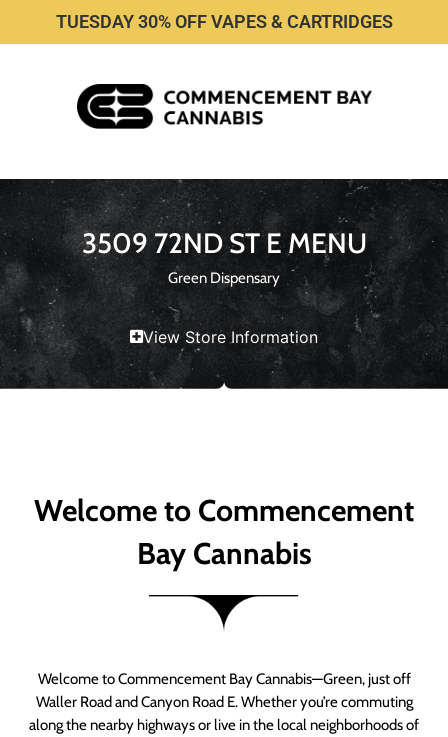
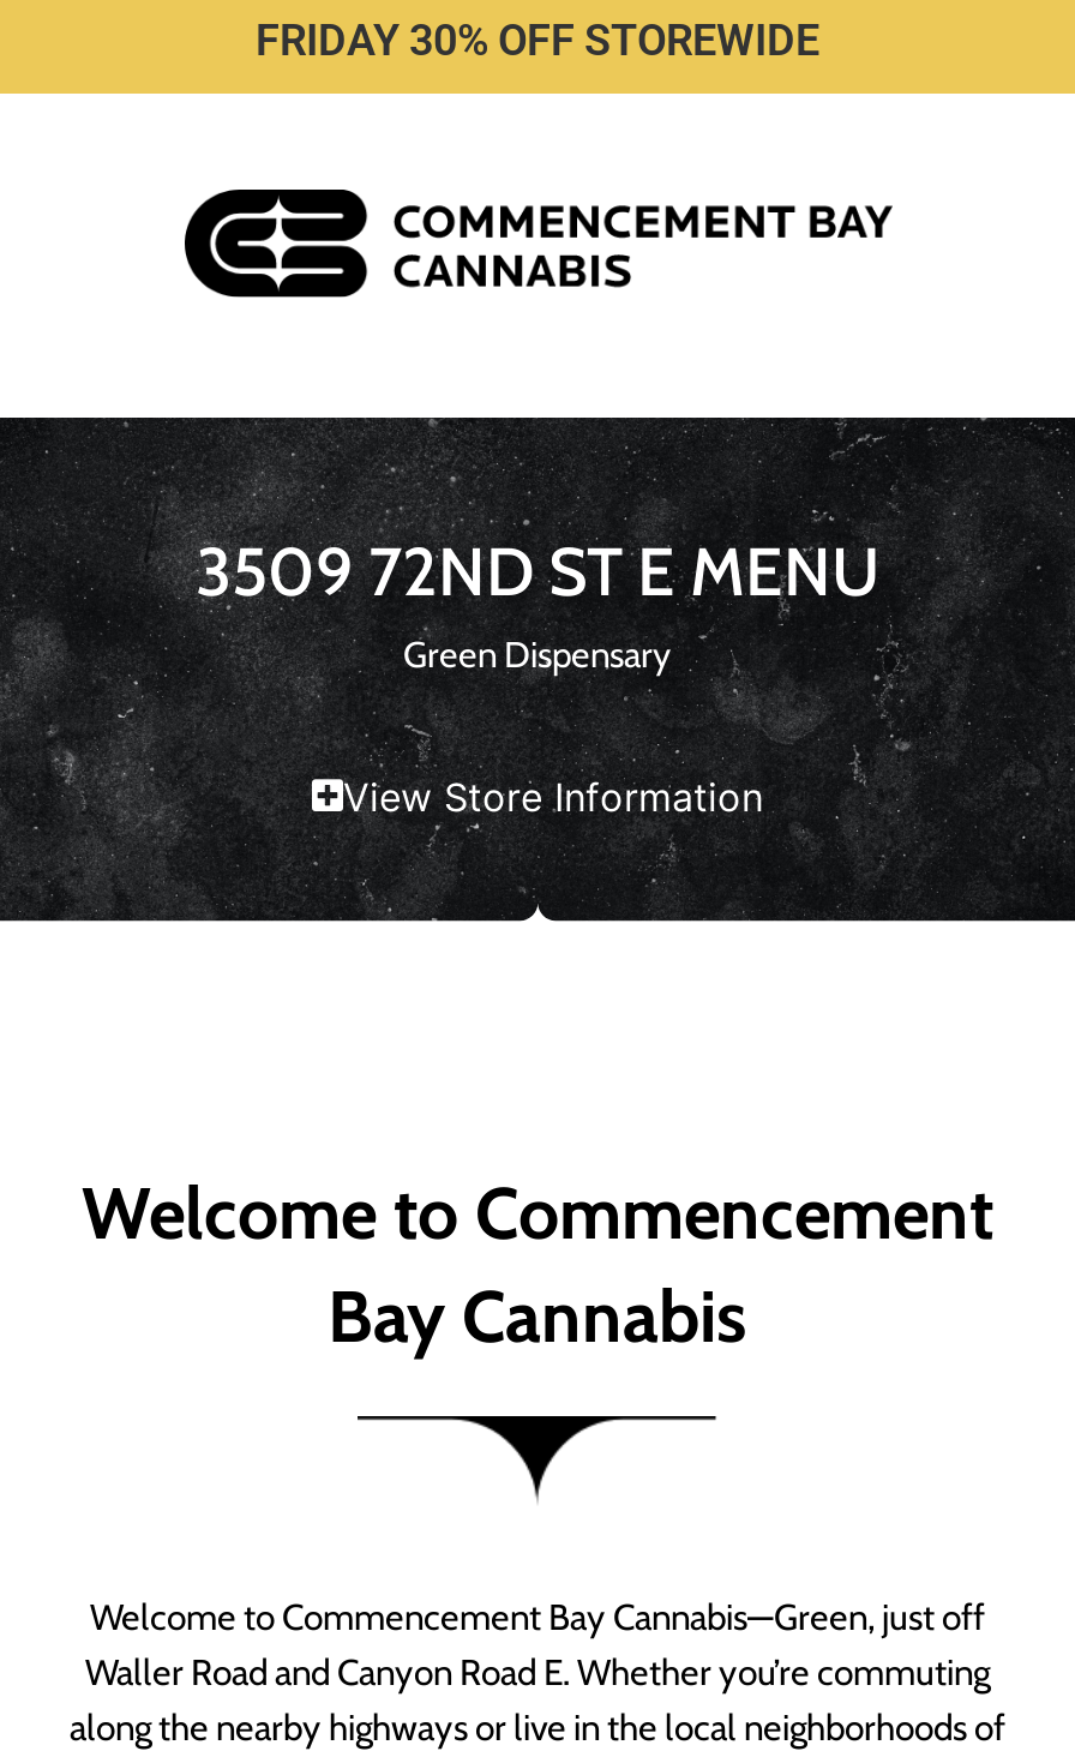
[55,11,392,32] TUESDAY 30% OFF VAPES & CARTRIDGES -> [256,14,819,65] FRIDAY 30% OFF STOREWIDE

